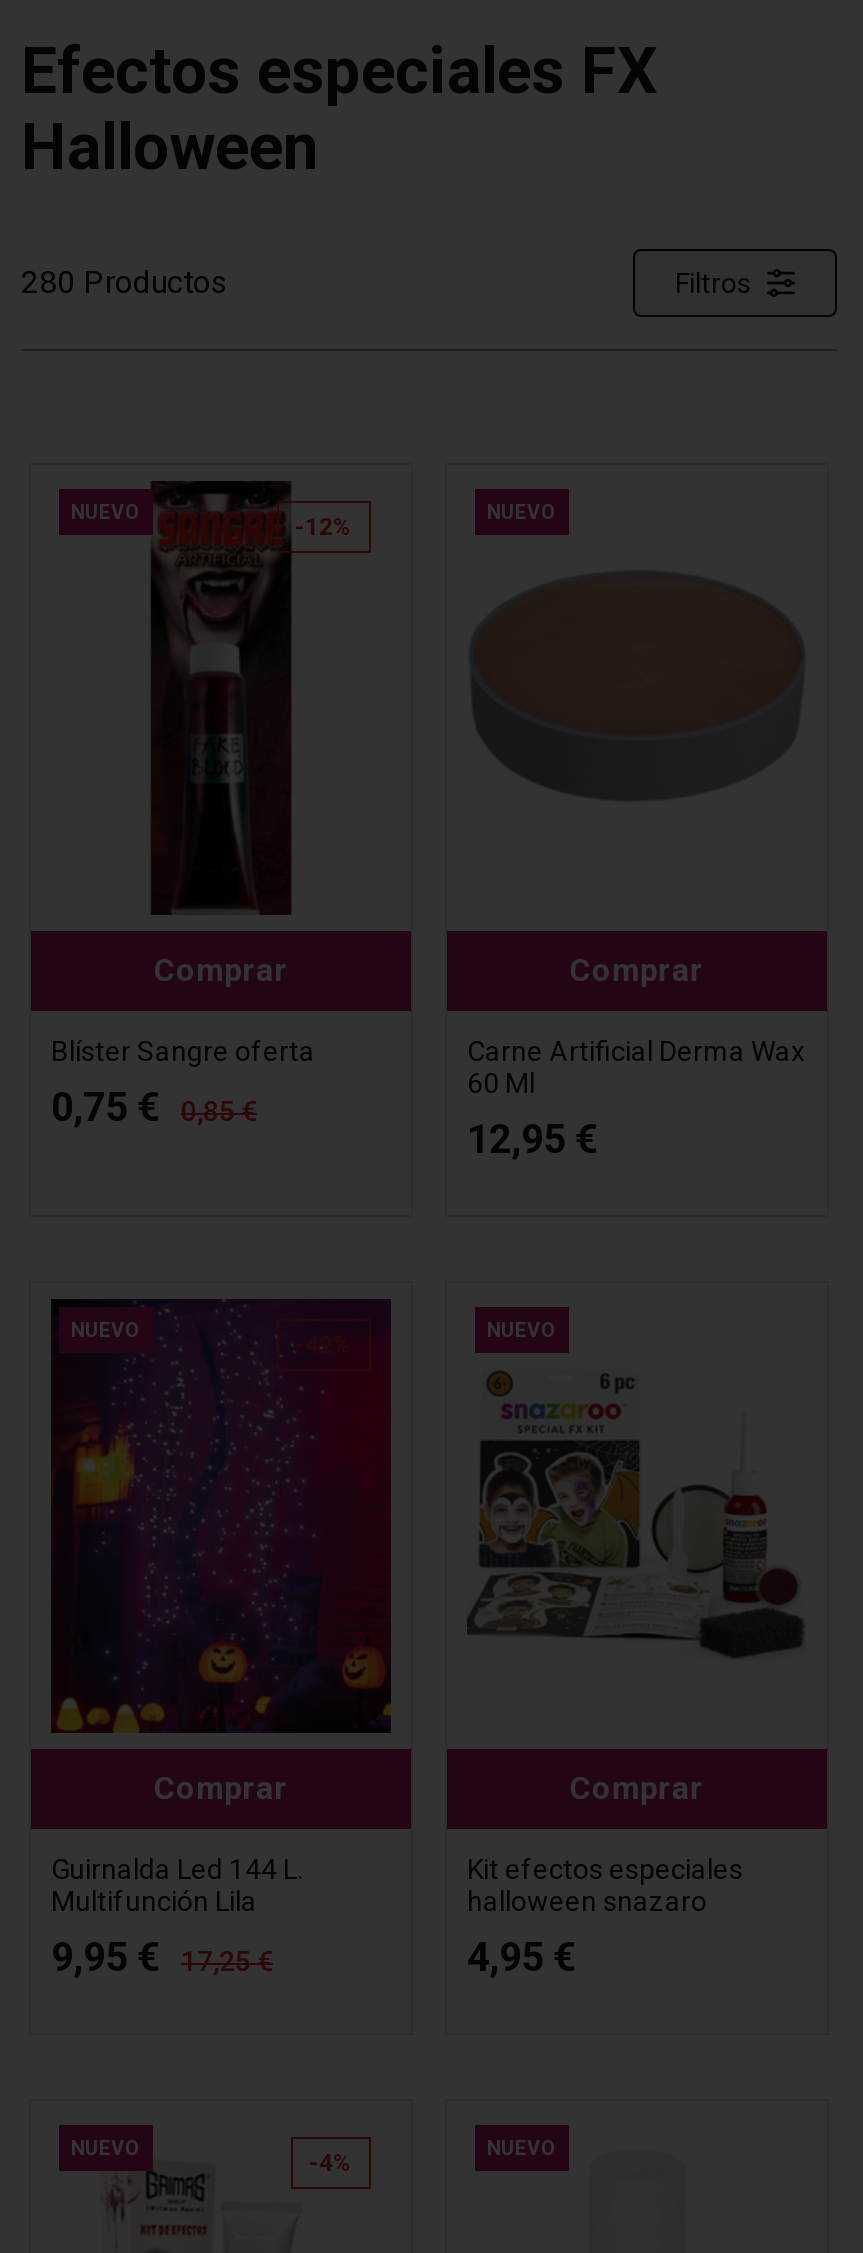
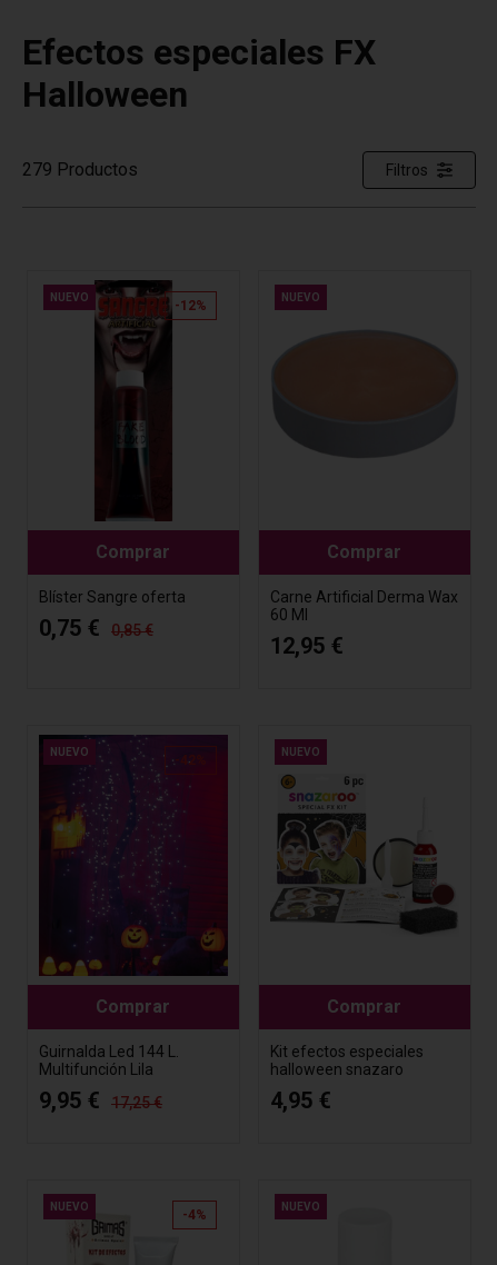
[21,263,229,301] 280 Productos -> [22,159,138,180] 279 Productos

